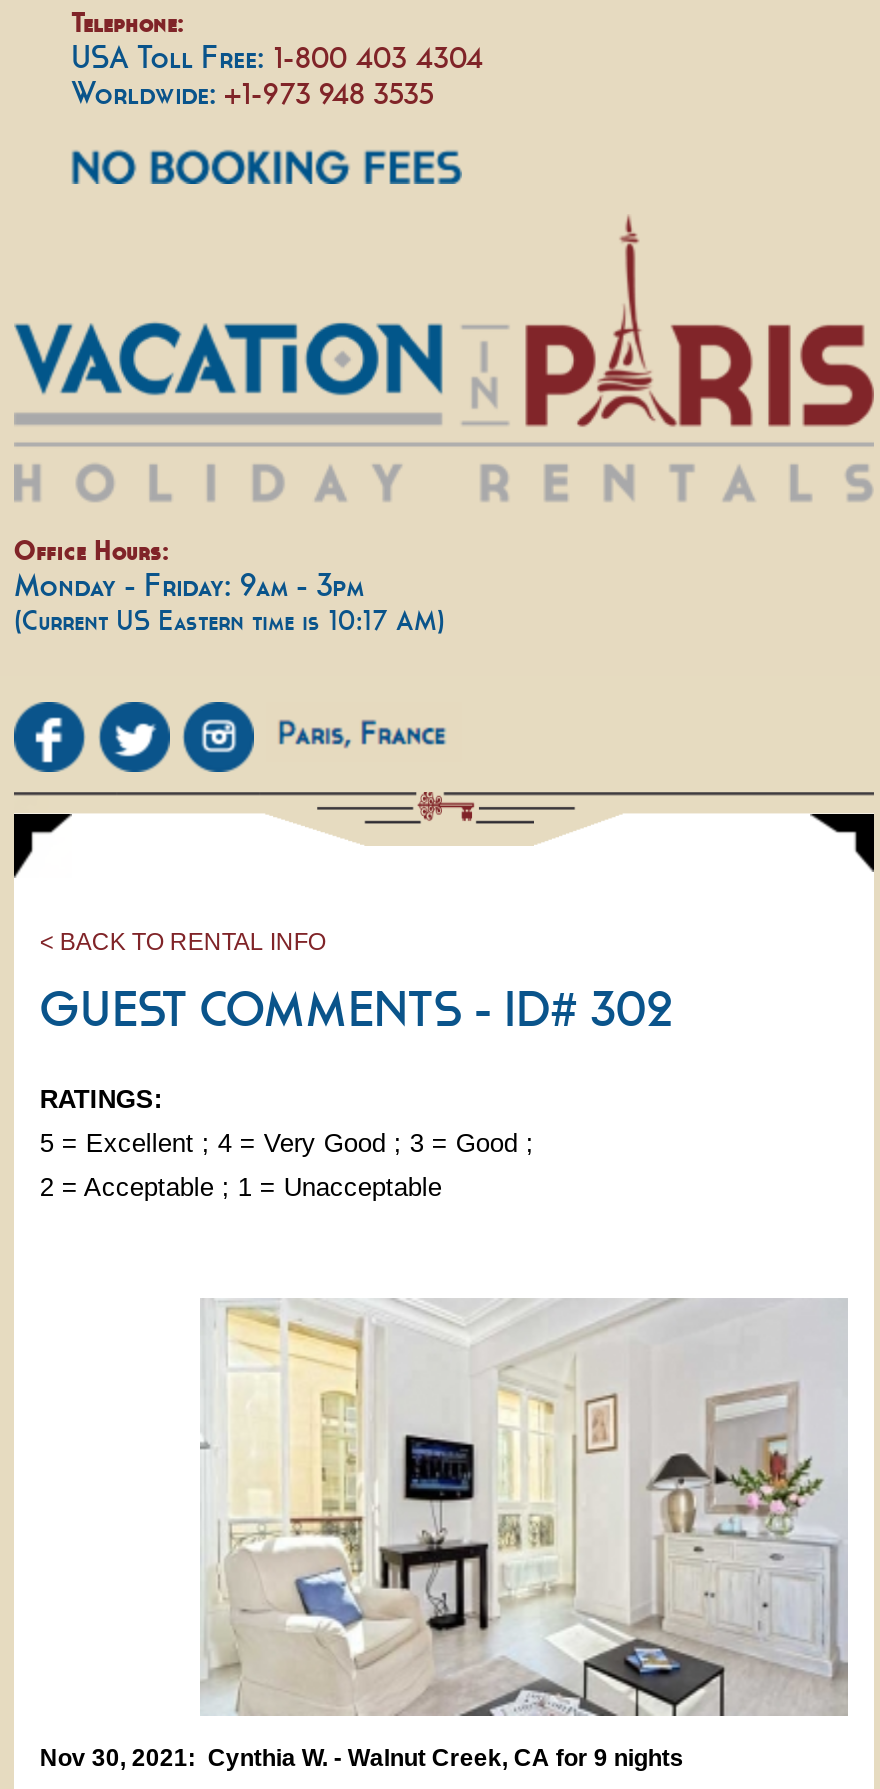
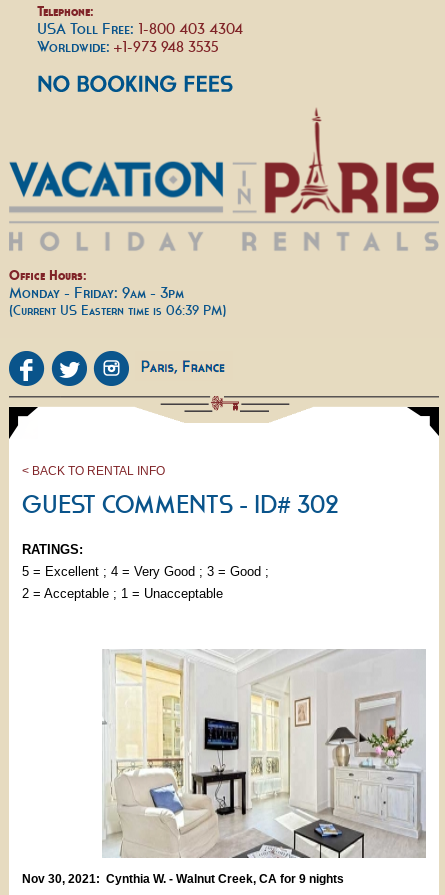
[14,605,444,639] (Current US Eastern time is 10:17 AM) -> [9,302,226,319] (Current US Eastern time is 06:39 PM)

